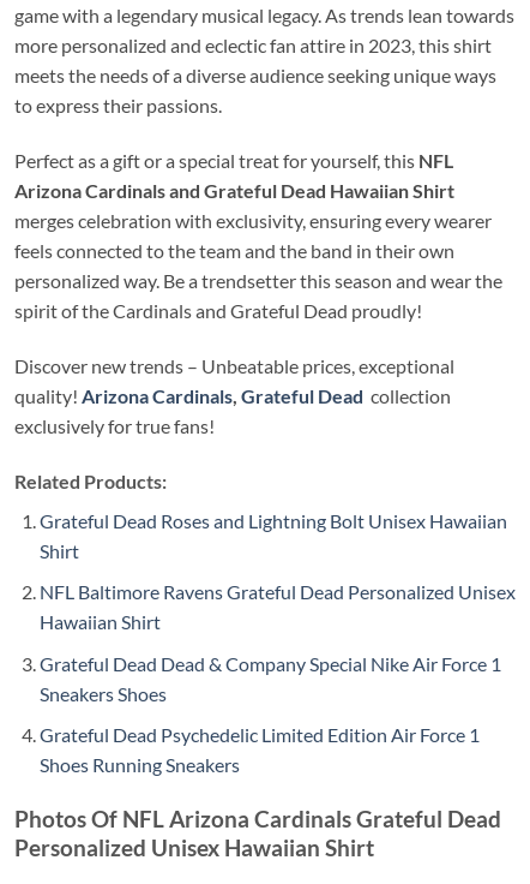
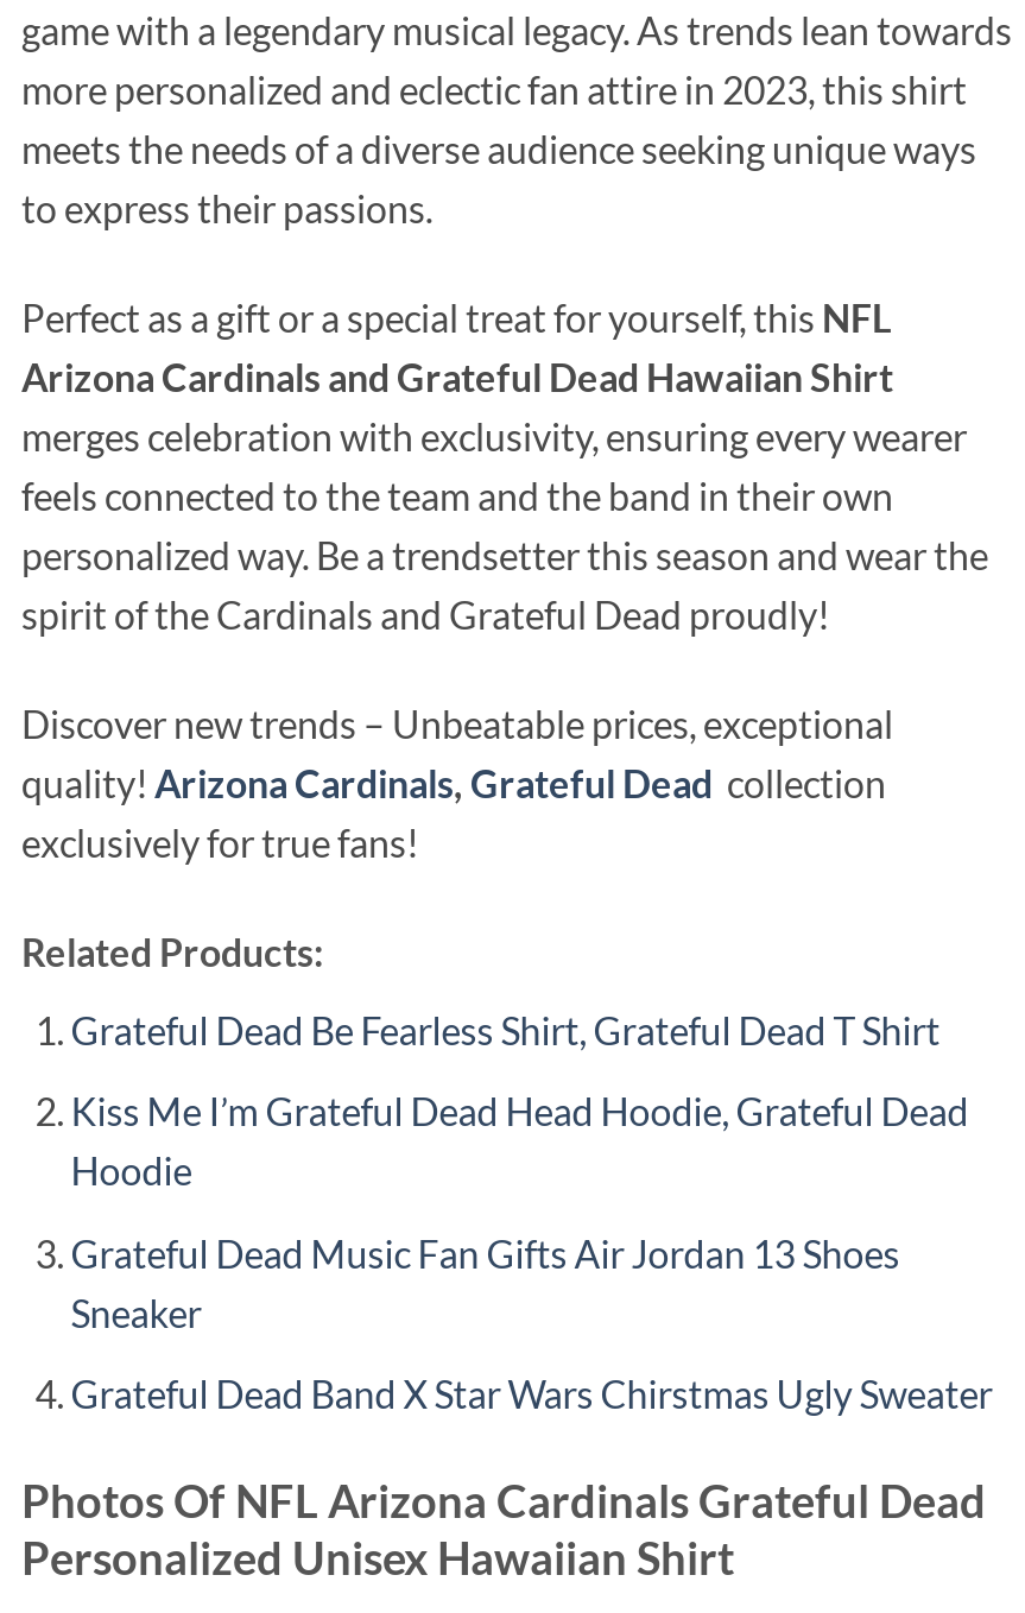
[39,509,507,562] Grateful Dead Roses and Lightning Bolt Unisex Hawaiian | Shirt -> [71,1006,940,1051] Grateful Dead Be Fearless Shirt, Grateful Dead T Shirt
[39,580,515,633] NFL Baltimore Ravens Grateful Dead Personalized Unisex | Hawaiian Shirt -> [71,1088,969,1193] Kiss Me I’m Grateful Dead Head Hoodie, Grateful Dead | Hoodie
[39,652,501,705] Grateful Dead Dead & Company Special Nike Air Force 1 | Sneakers Shoes -> [71,1230,900,1335] Grateful Dead Music Fan Gifts Air Jordan 13 Shoes | Sneaker
[39,724,479,776] Grateful Dead Psychedelic Limited Edition Air Force 1 | Shoes Running Sneakers -> [71,1372,992,1417] Grateful Dead Band X Star Wars Chirstmas Ugly Sweater

